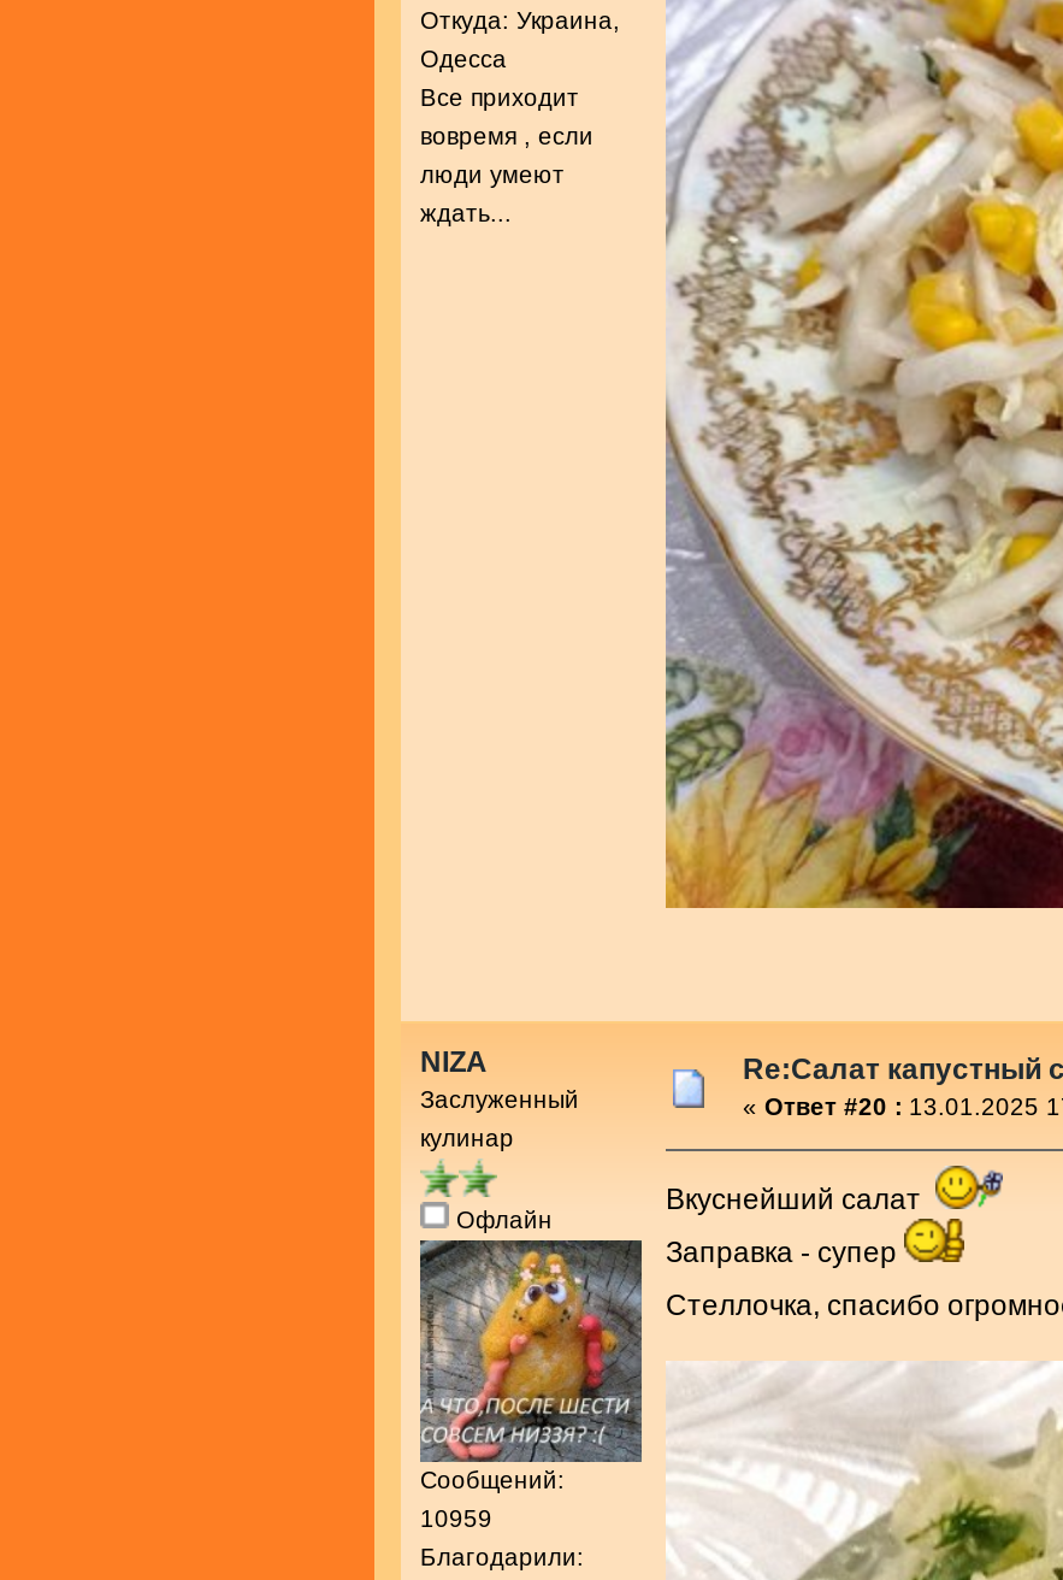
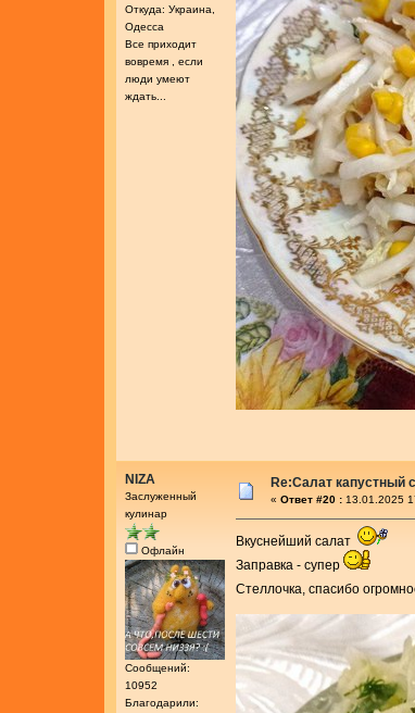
[420,1506,492,1532] 10959 -> [125,680,158,691] 10952

